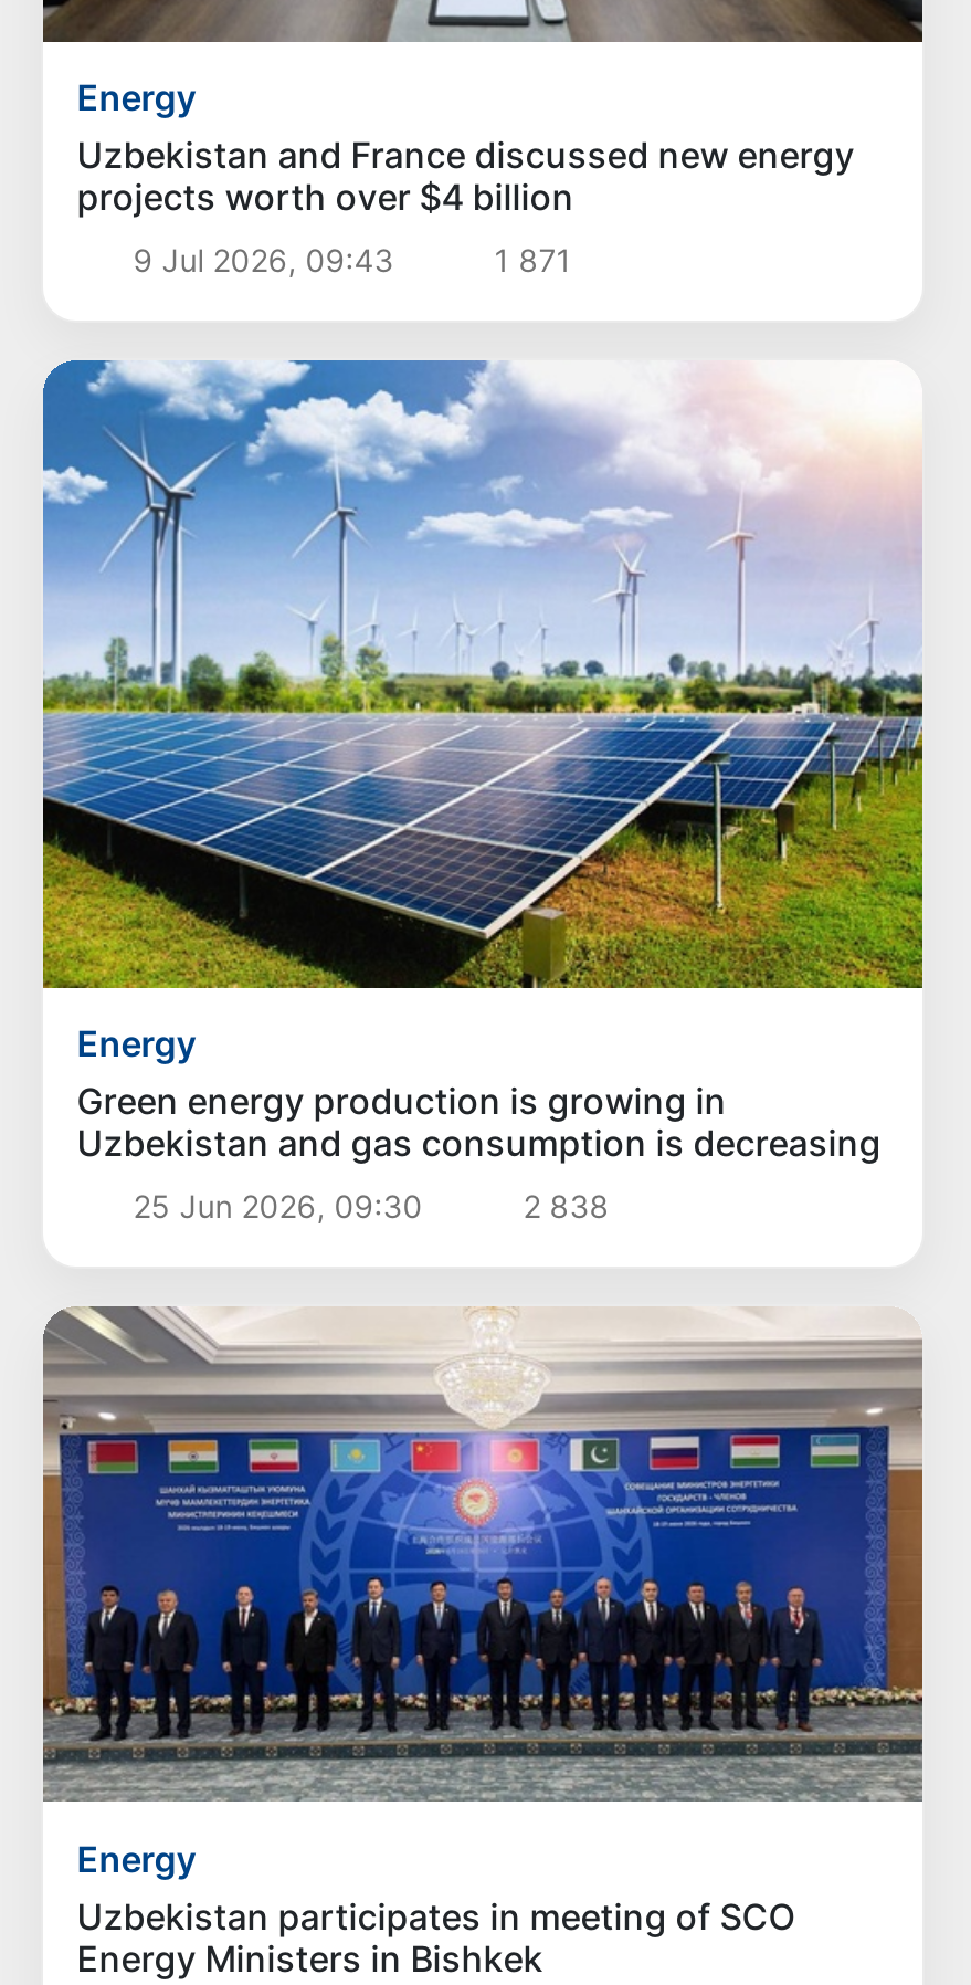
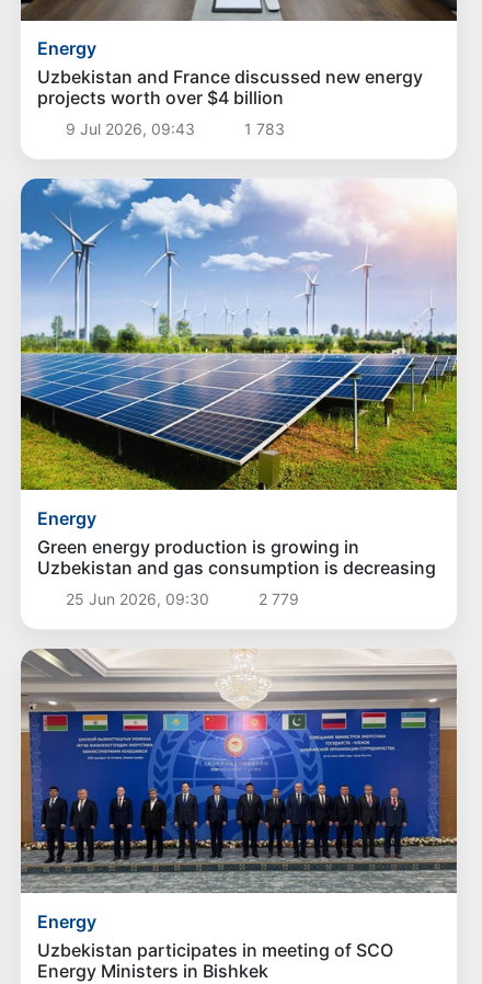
[485,242,572,279] 1 871 -> [240,120,285,139] 1 783
[514,1188,609,1226] 2 838 -> [254,589,299,608] 2 779

